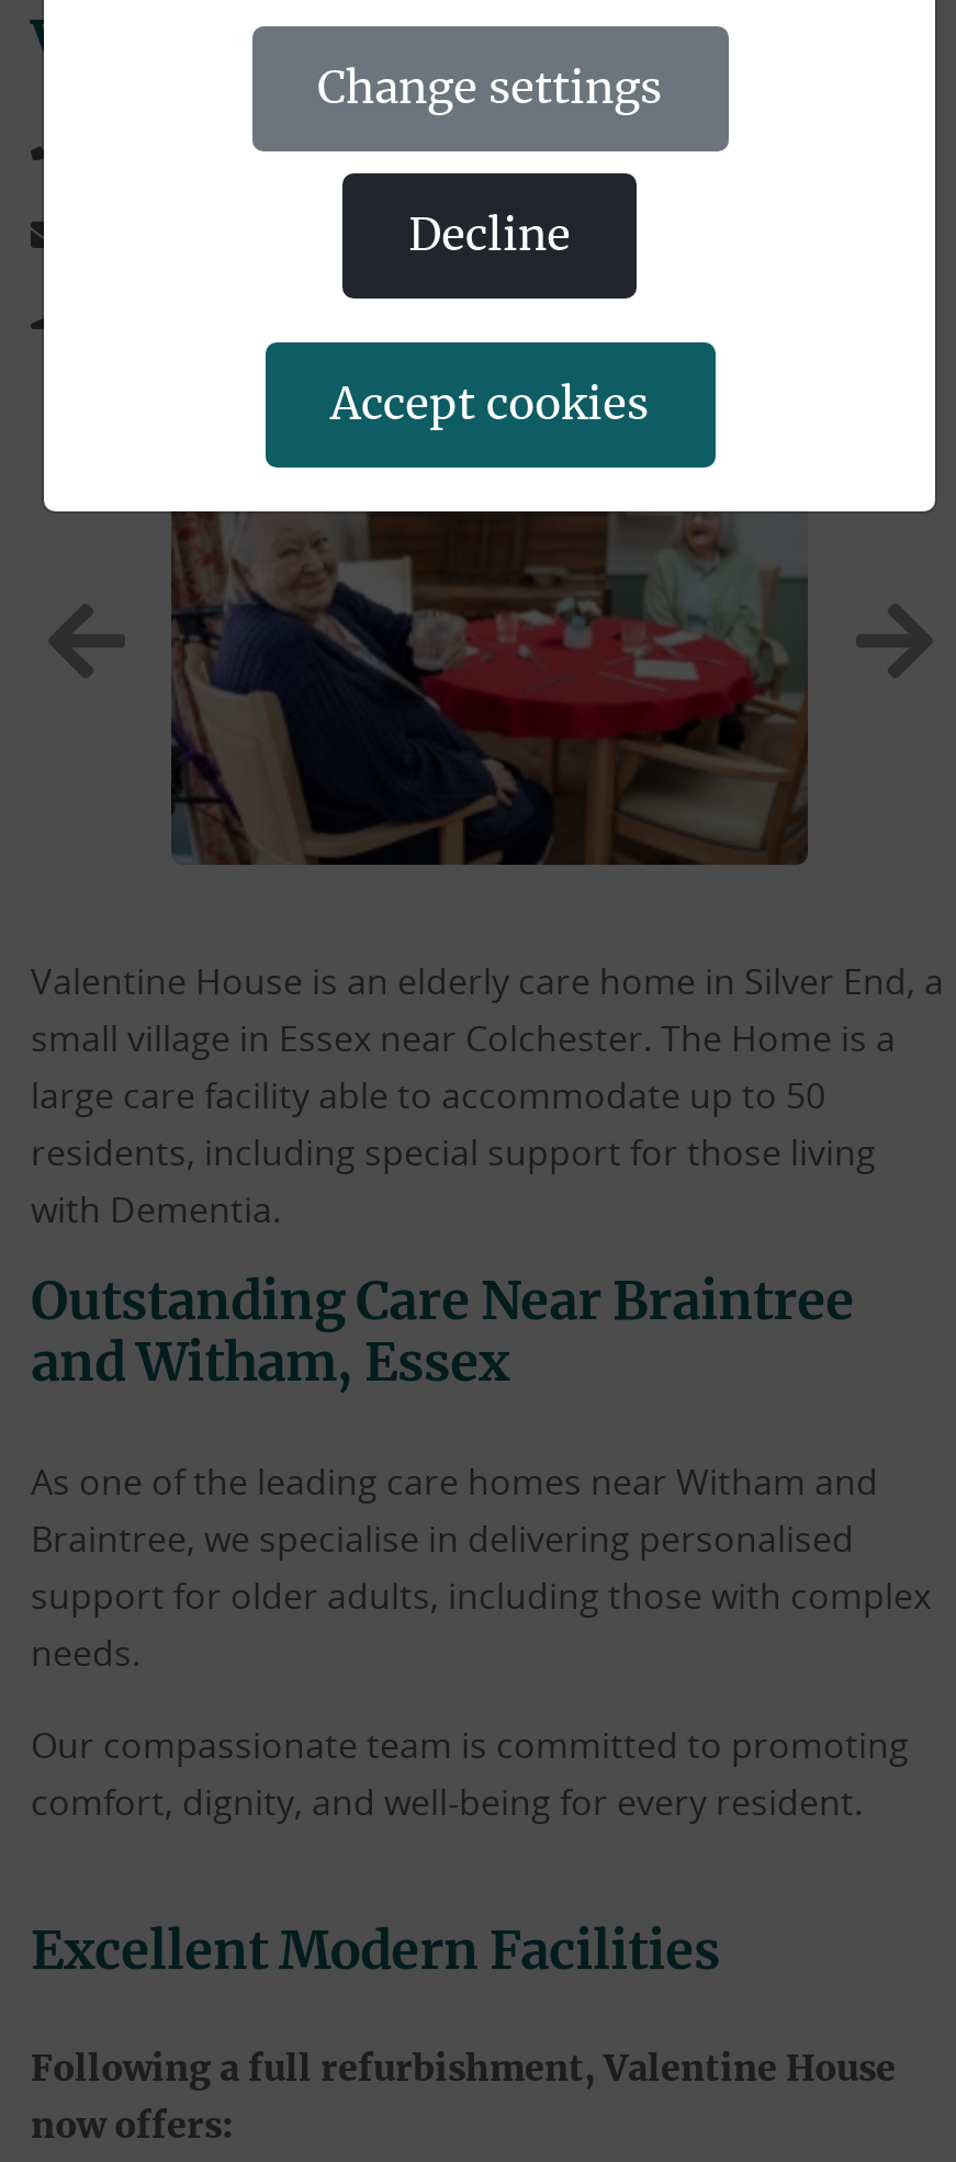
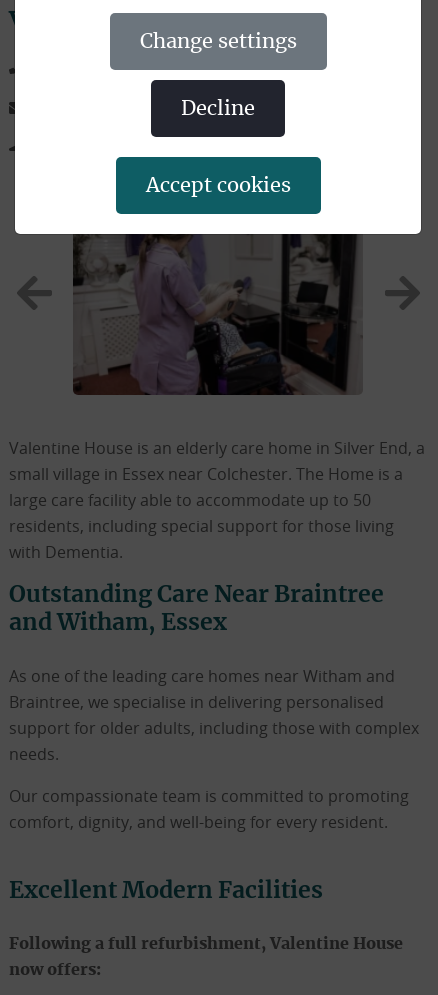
[171,511,806,863] [image] -> [74,235,361,395] [image]

